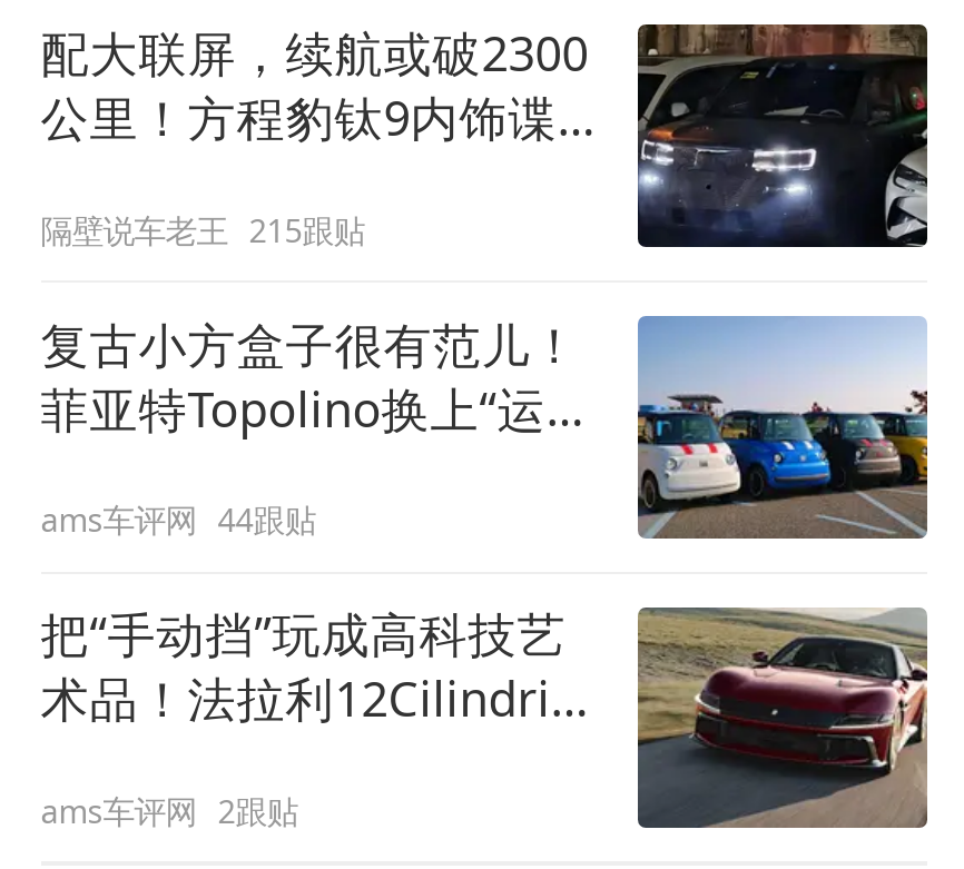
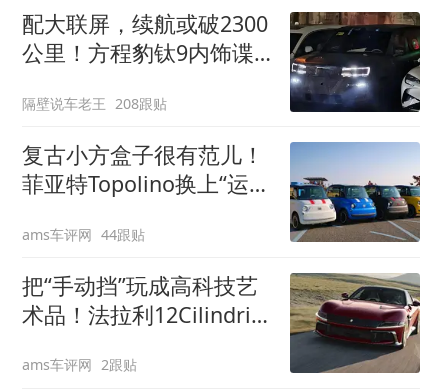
[41,208,365,250] 隔壁说车老王 215跟贴 -> [22,94,167,113] 隔壁说车老王 208跟贴

